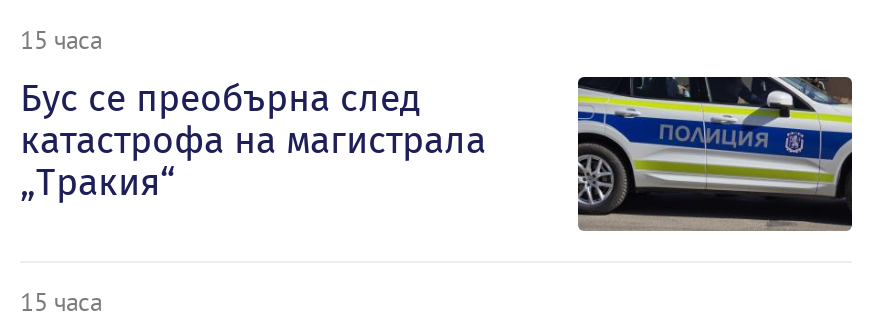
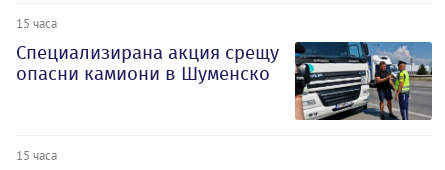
[20,74,486,204] Бус се преобърна след | катастрофа на магистрала | „Тракия“ -> [16,41,279,85] Специализирана акция срещу | опасни камиони в Шуменско
[576,75,854,231] [image] -> [294,41,433,121] [image]

